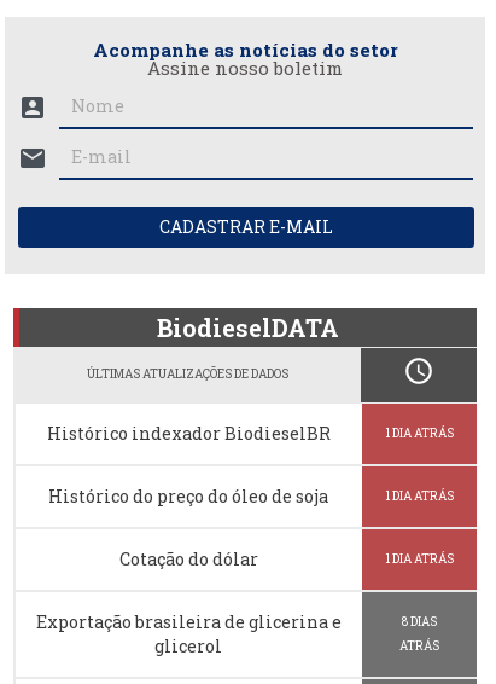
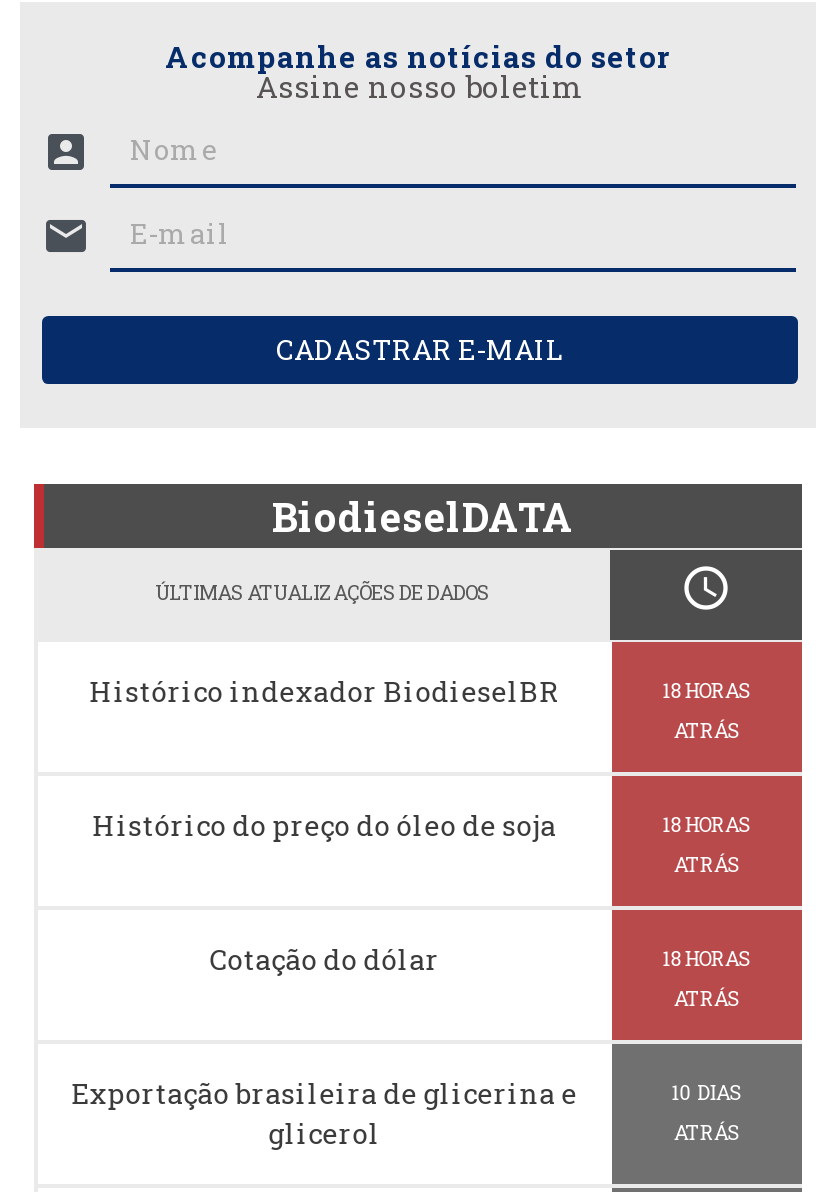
[385,425,454,441] 1 DIA ATRÁS -> [662,678,750,744] 18 HORAS | ATRÁS
[385,488,454,504] 1 DIA ATRÁS -> [662,812,750,878] 18 HORAS | ATRÁS
[385,551,454,567] 1 DIA ATRÁS -> [662,946,750,1012] 18 HORAS | ATRÁS
[402,614,437,629] 8 DIAS -> [672,1080,742,1106] 10 DIAS

